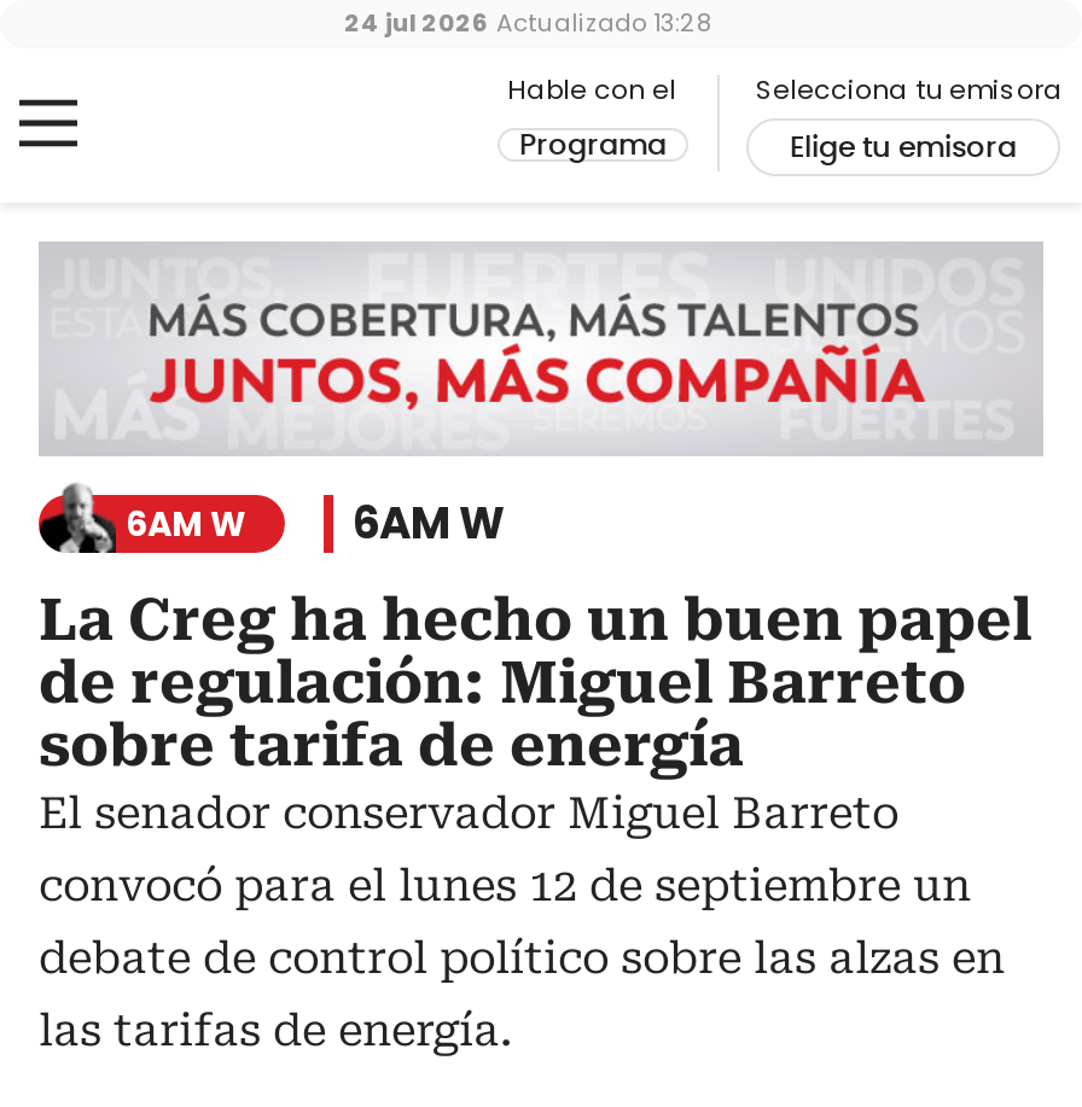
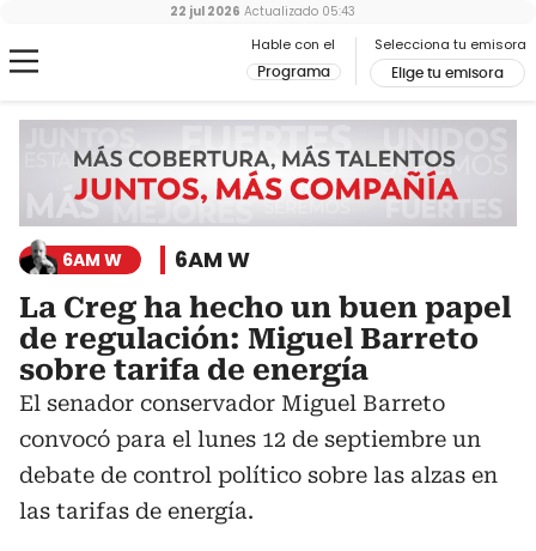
[344,5,714,41] 24 jul 2026 Actualizado 13:28 -> [169,2,355,20] 22 jul 2026 Actualizado 05:43

